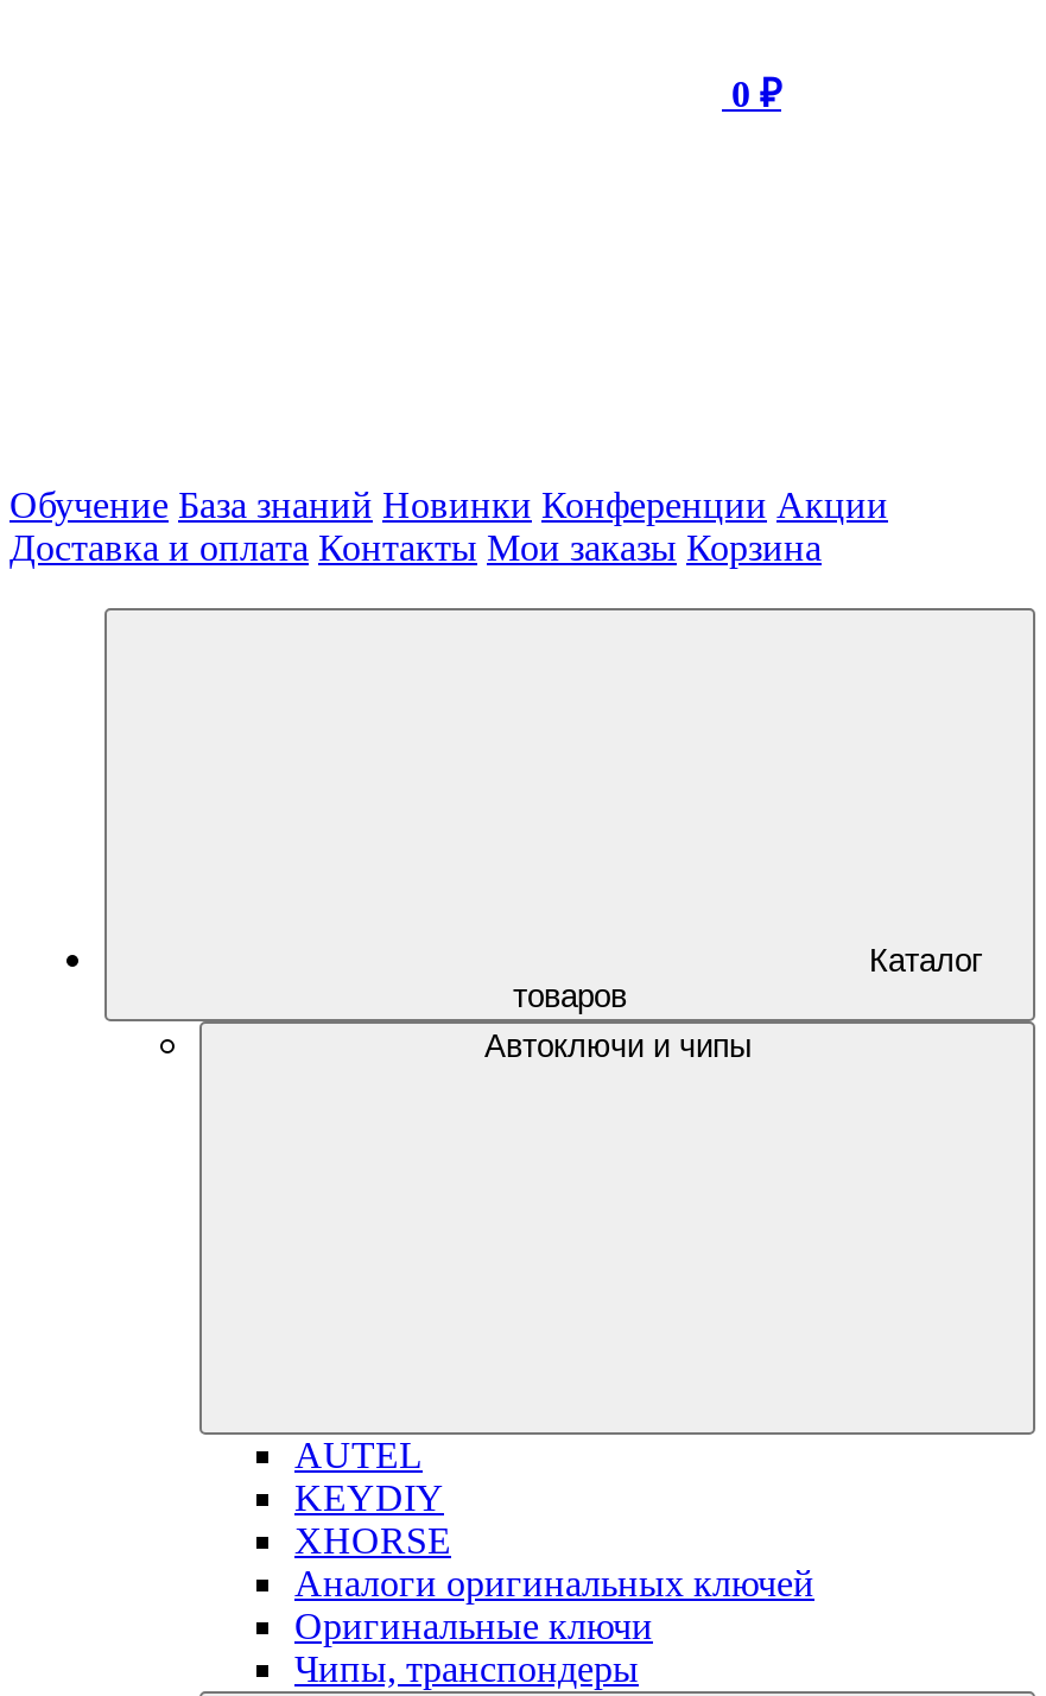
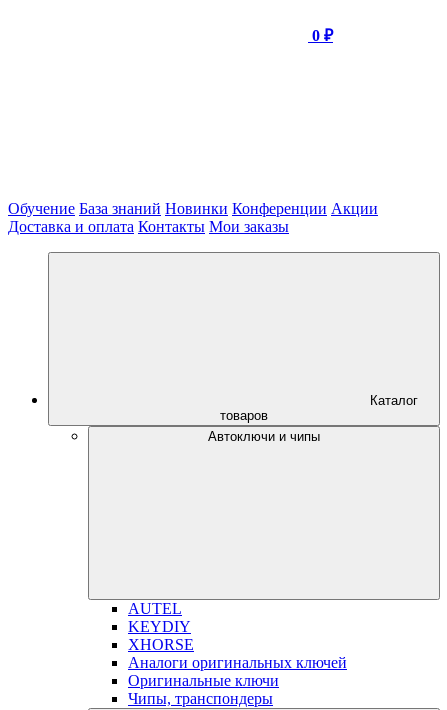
[9,527,822,567] Доставка и оплата Контакты Мои заказы Корзина -> [8,218,289,235] Доставка и оплата Контакты Мои заказы

